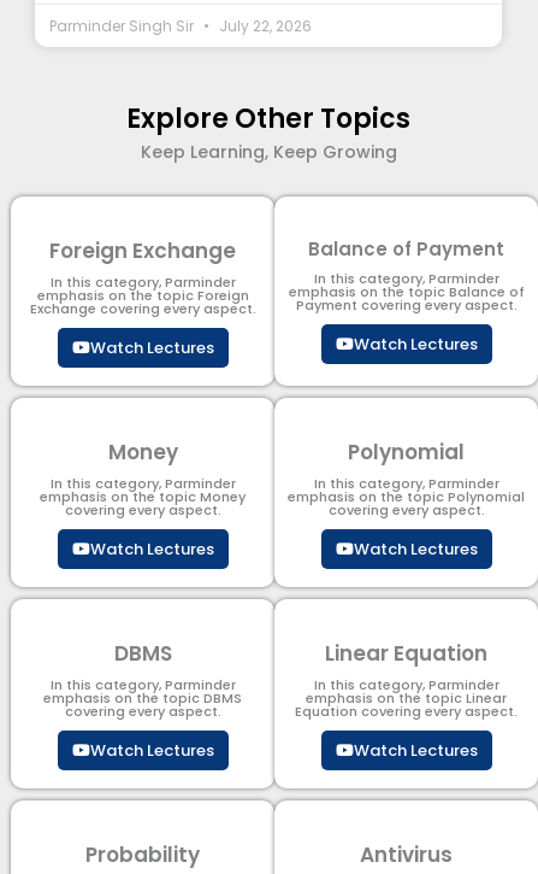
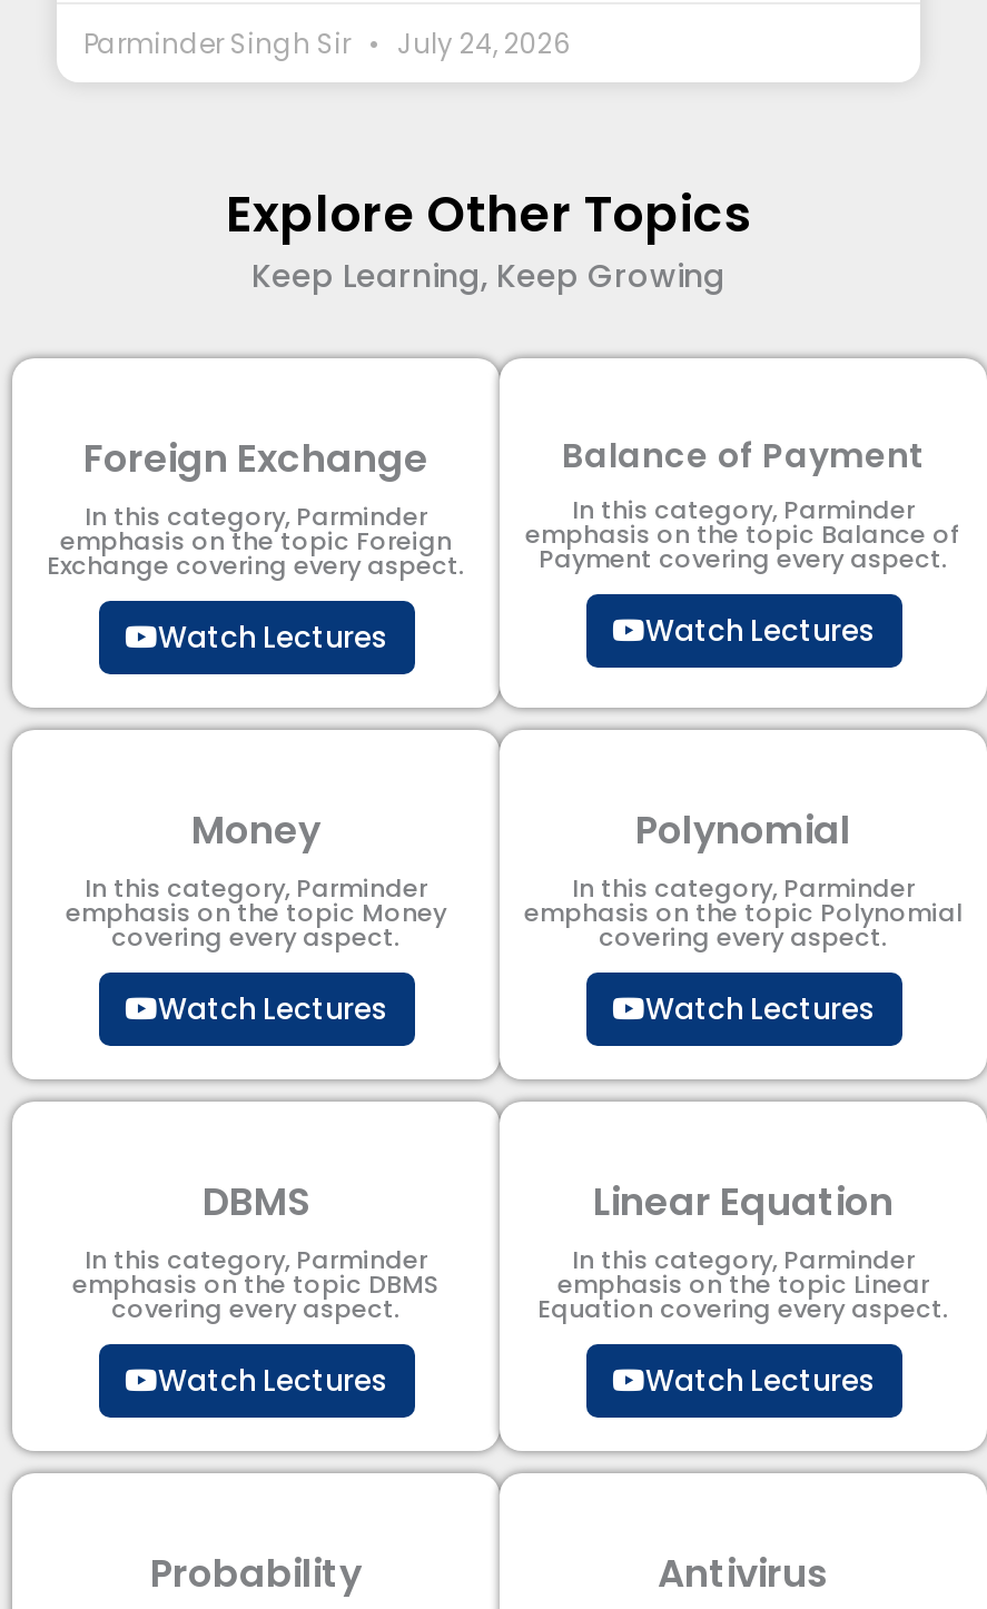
[49,16,312,36] Parminder Singh Sir July 22, 2026 -> [83,25,571,63] Parminder Singh Sir July 24, 2026

